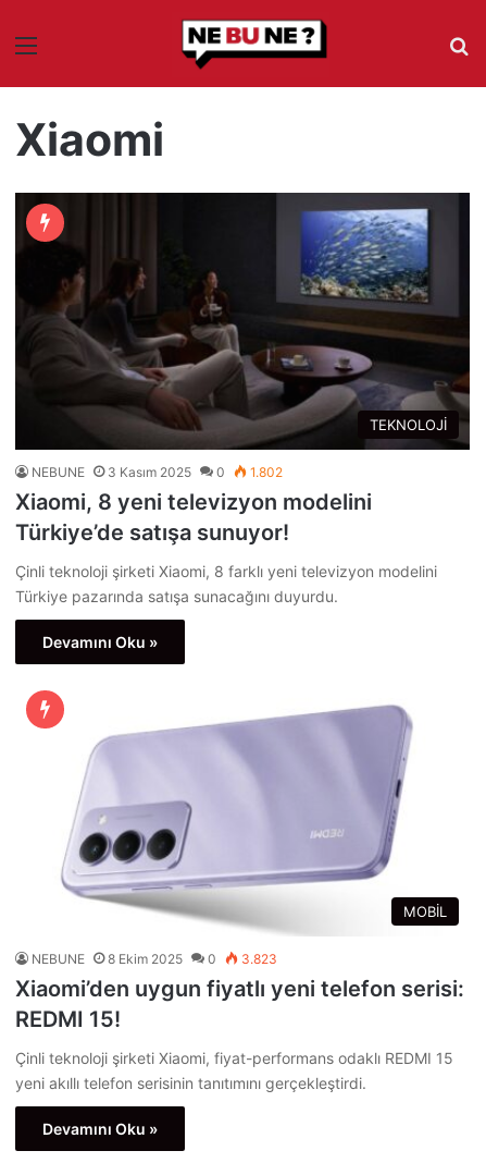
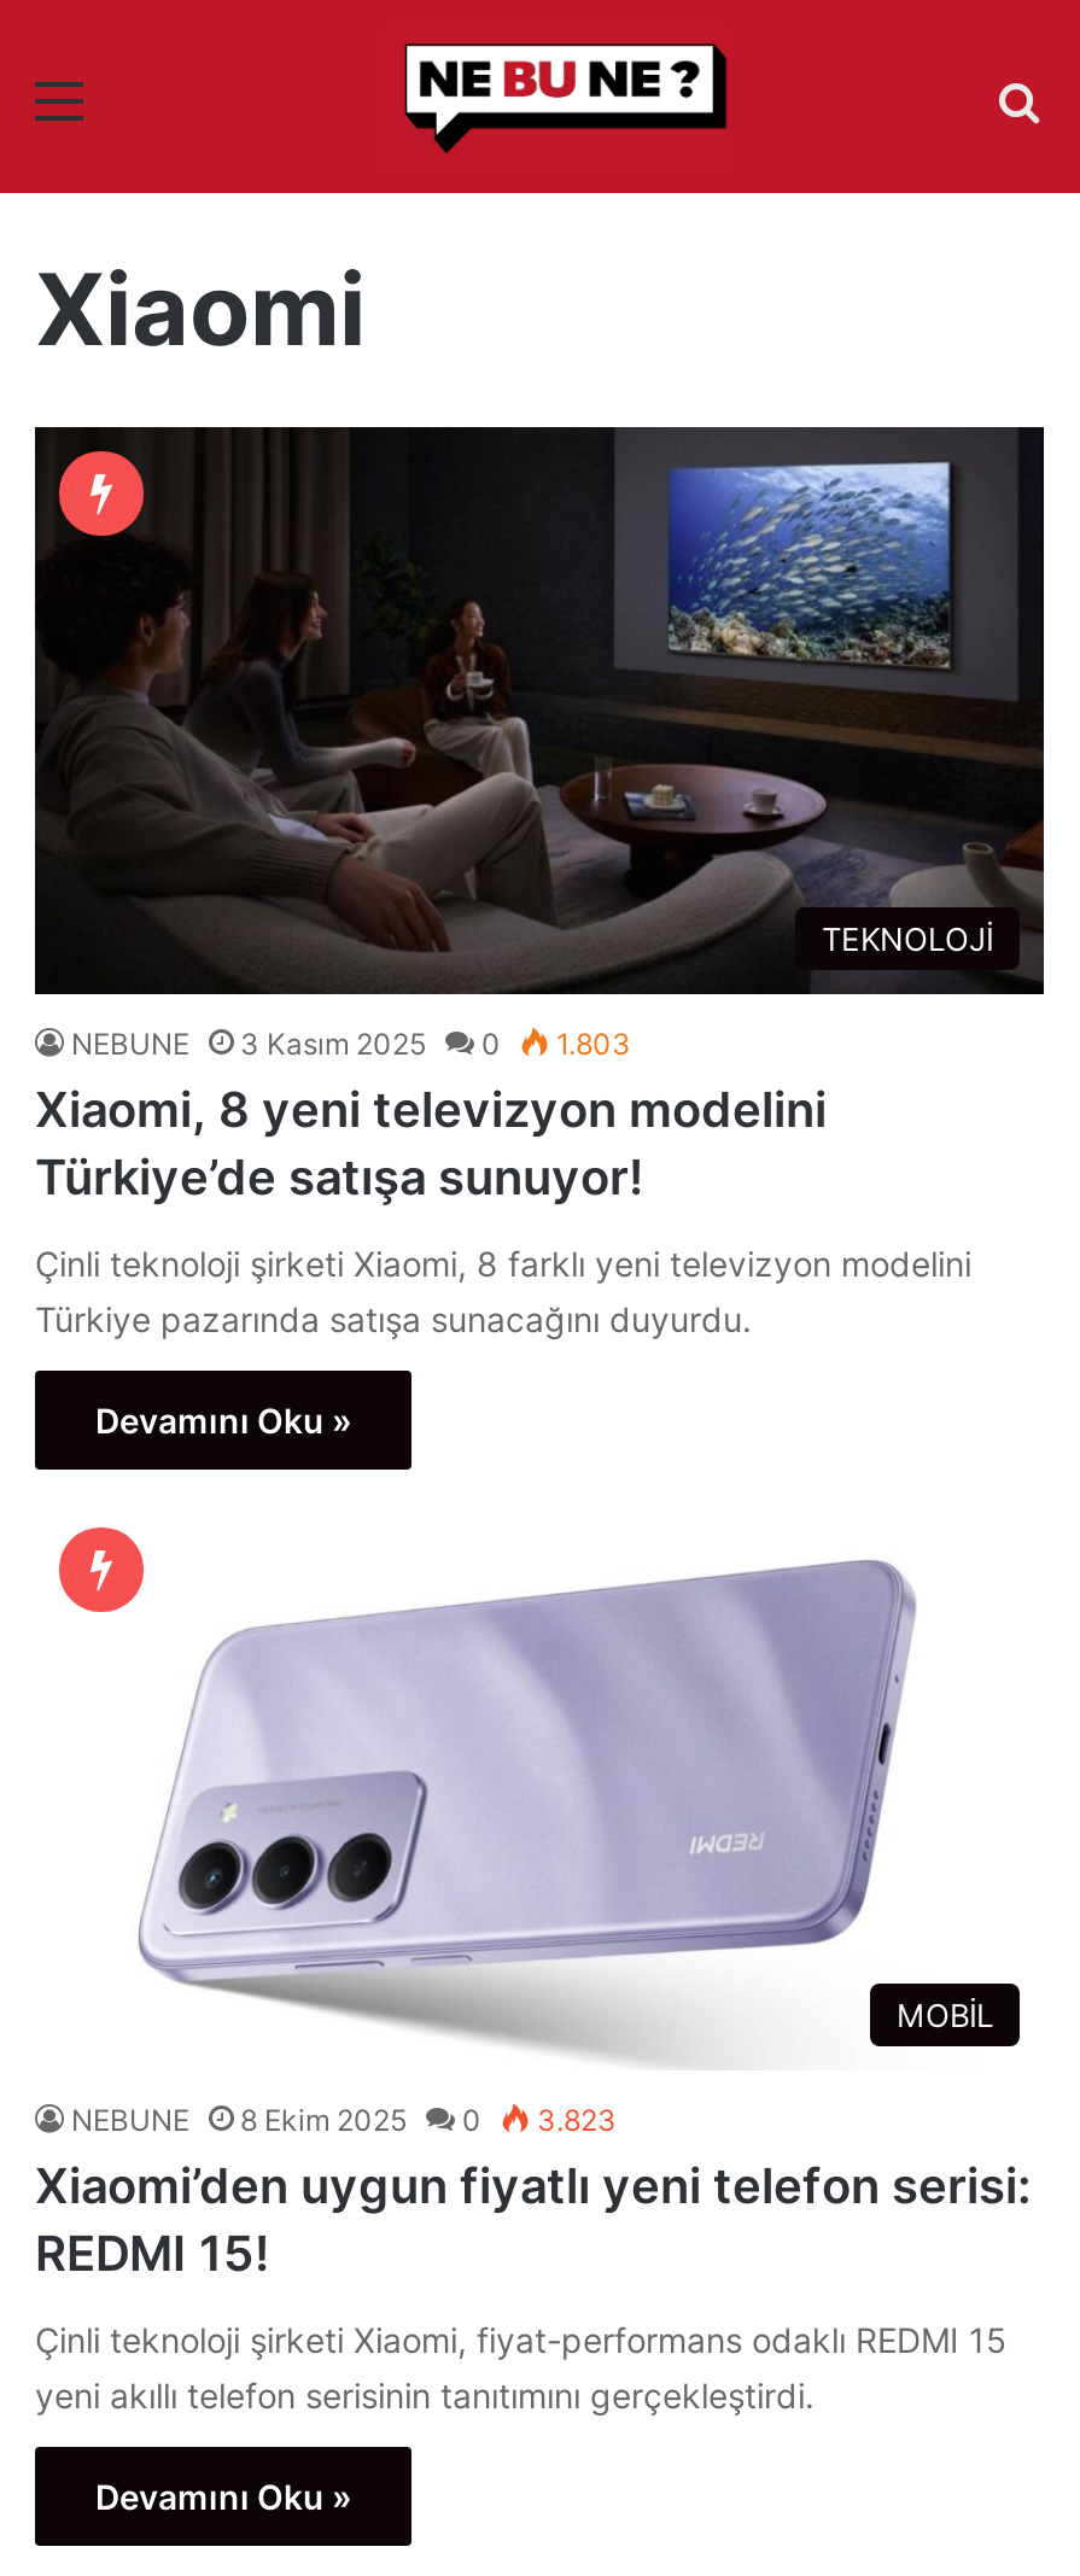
[32,464,283,480] NEBUNE 3 Kasım 2025 0 1.802 -> [71,1026,631,1062] NEBUNE 3 Kasım 2025 0 1.803

